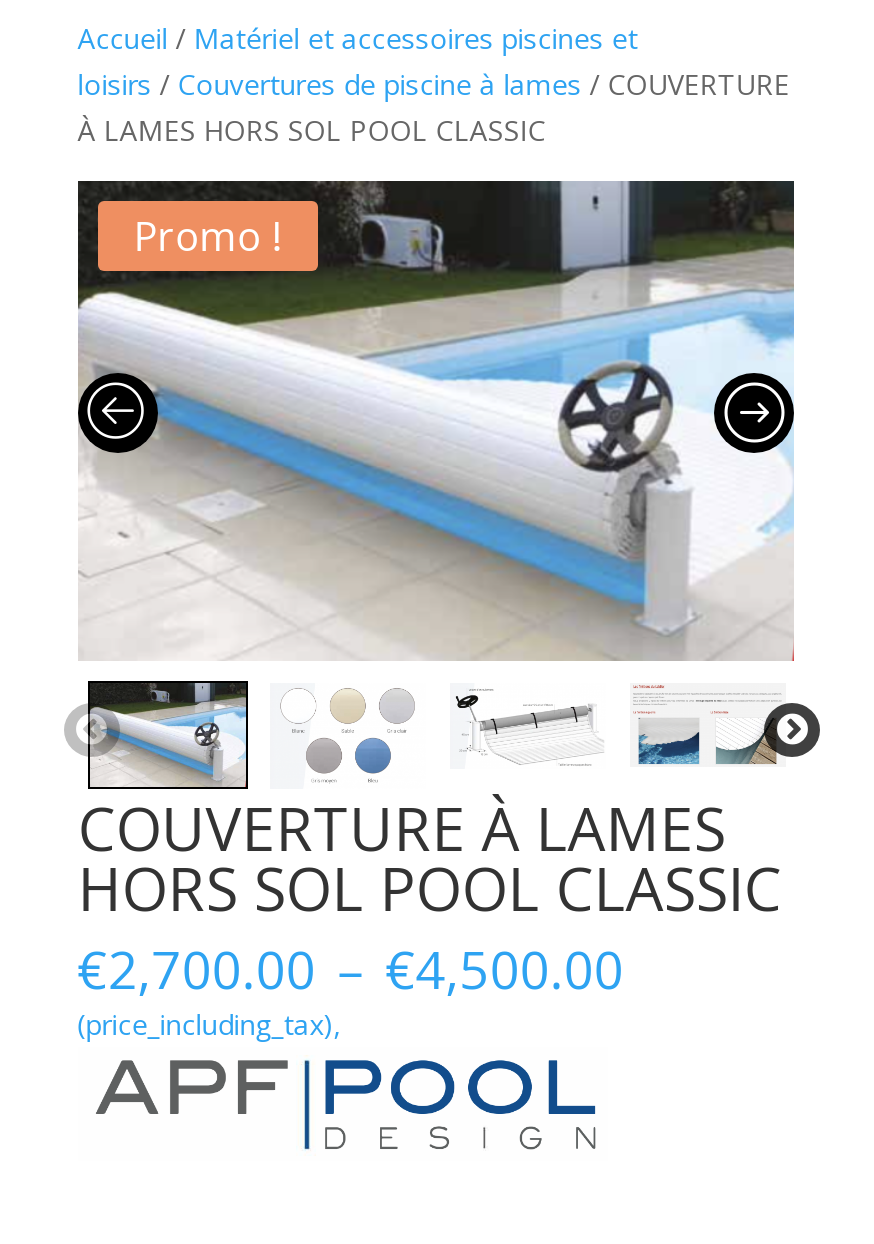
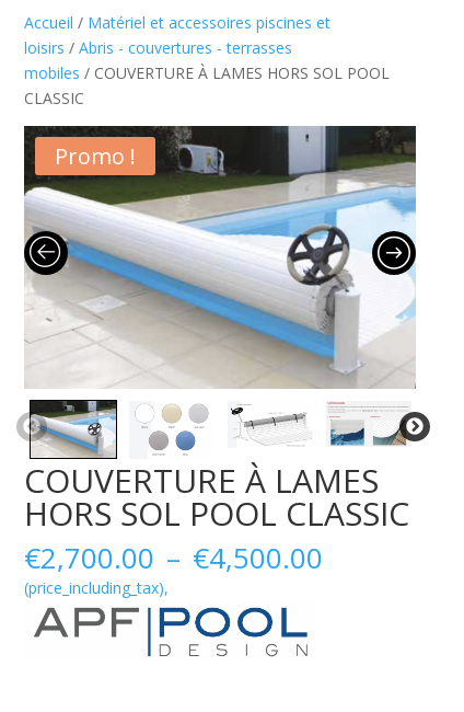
[78,65,790,149] loisirs / Couvertures de piscine à lames / COUVERTURE | À LAMES HORS SOL POOL CLASSIC -> [24,37,389,108] loisirs / Abris - couvertures - terrasses | mobiles / COUVERTURE À LAMES HORS SOL POOL | CLASSIC

